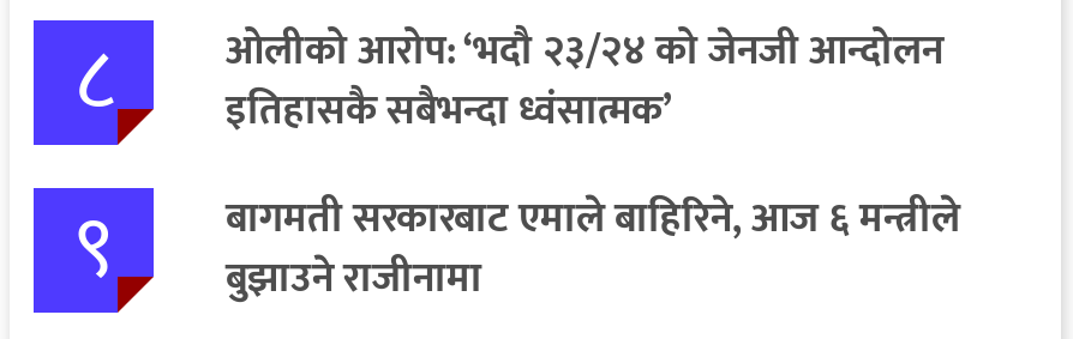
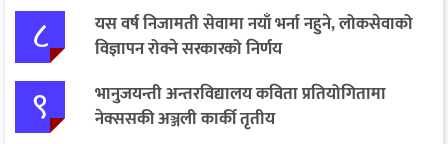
[226,19,943,146] ओलीको आरोप: ‘भदौ २३/२४ को जेनजी आन्दोलन | इतिहासकै सबैभन्दा ध्वंसात्मक’ -> [95,10,413,63] यस वर्ष निजामती सेवामा नयाँ भर्ना नहुने, लोकसेवाको | विज्ञापन रोक्ने सरकारको निर्णय
[226,187,960,314] बागमती सरकारबाट एमाले बाहिरिने, आज ६ मन्त्रीले | बुझाउने राजीनामा -> [95,80,386,133] भानुजयन्ती अन्तरविद्यालय कविता प्रतियोगितामा | नेक्ससकी अञ्जली कार्की तृतीय

